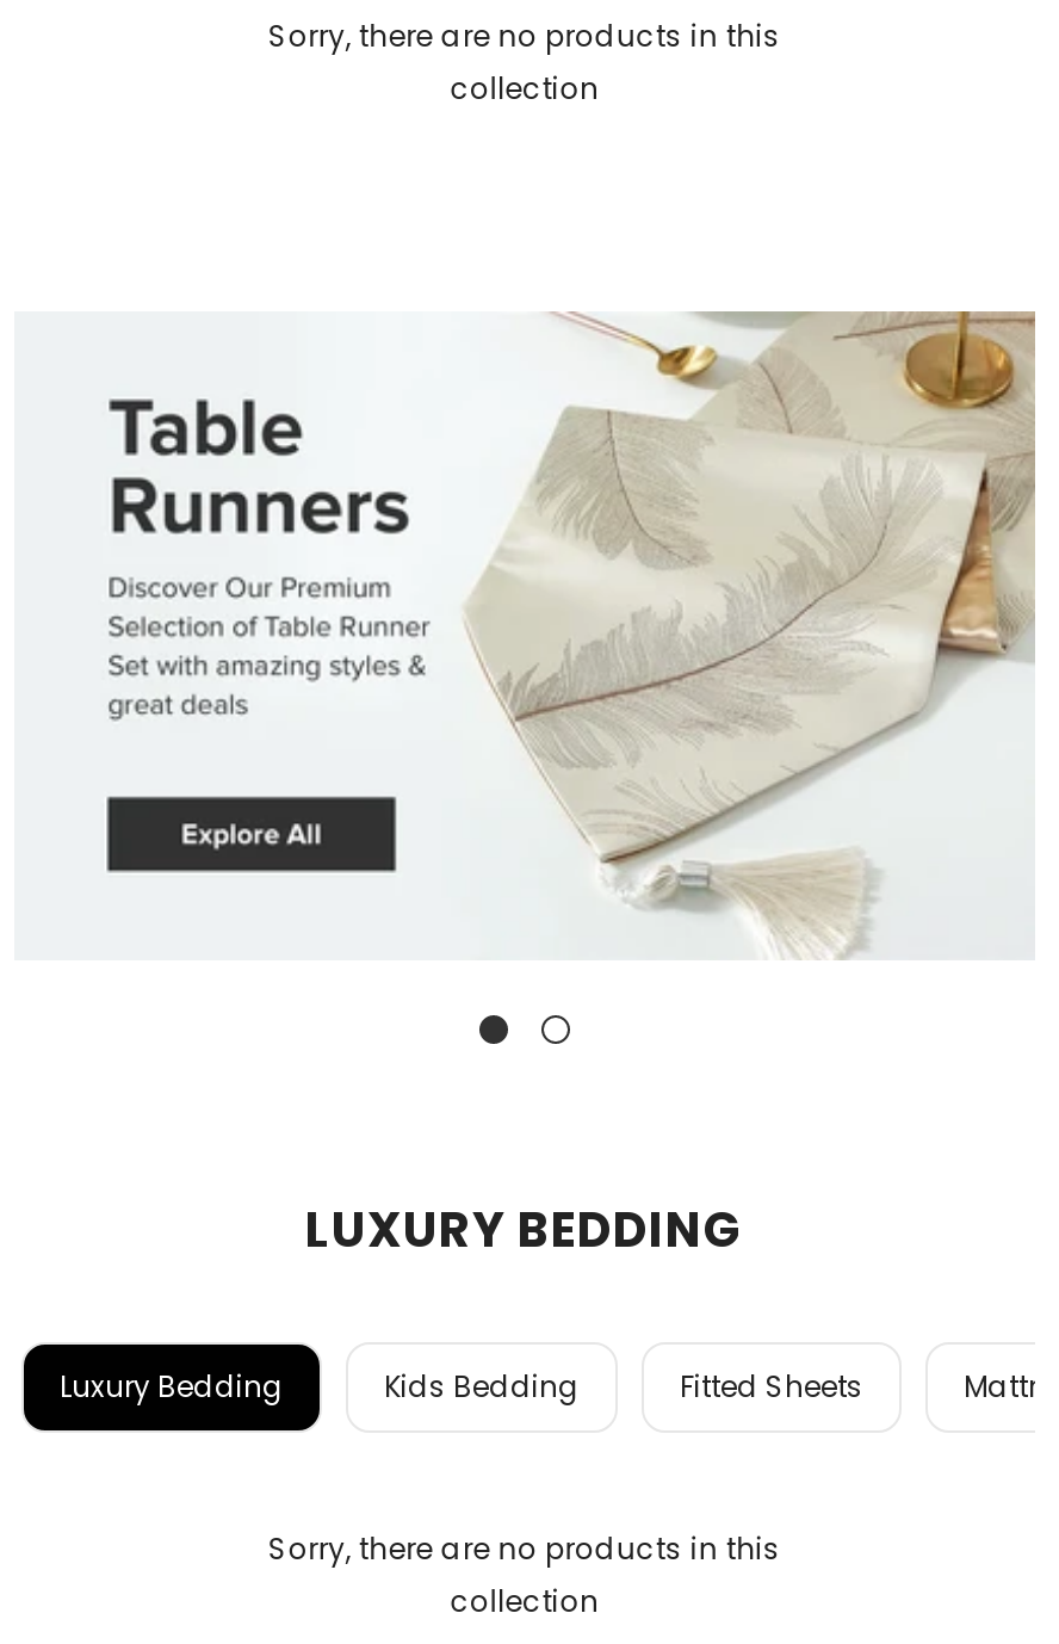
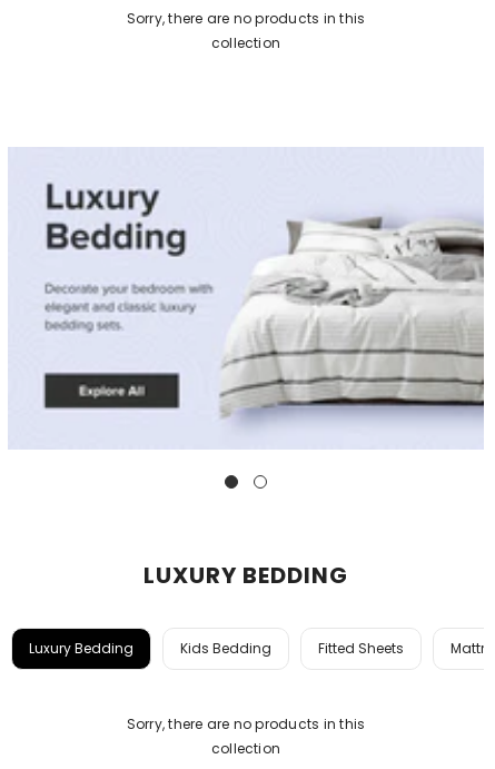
[91,309,1038,958] [image] -> [42,147,485,447] [image]

